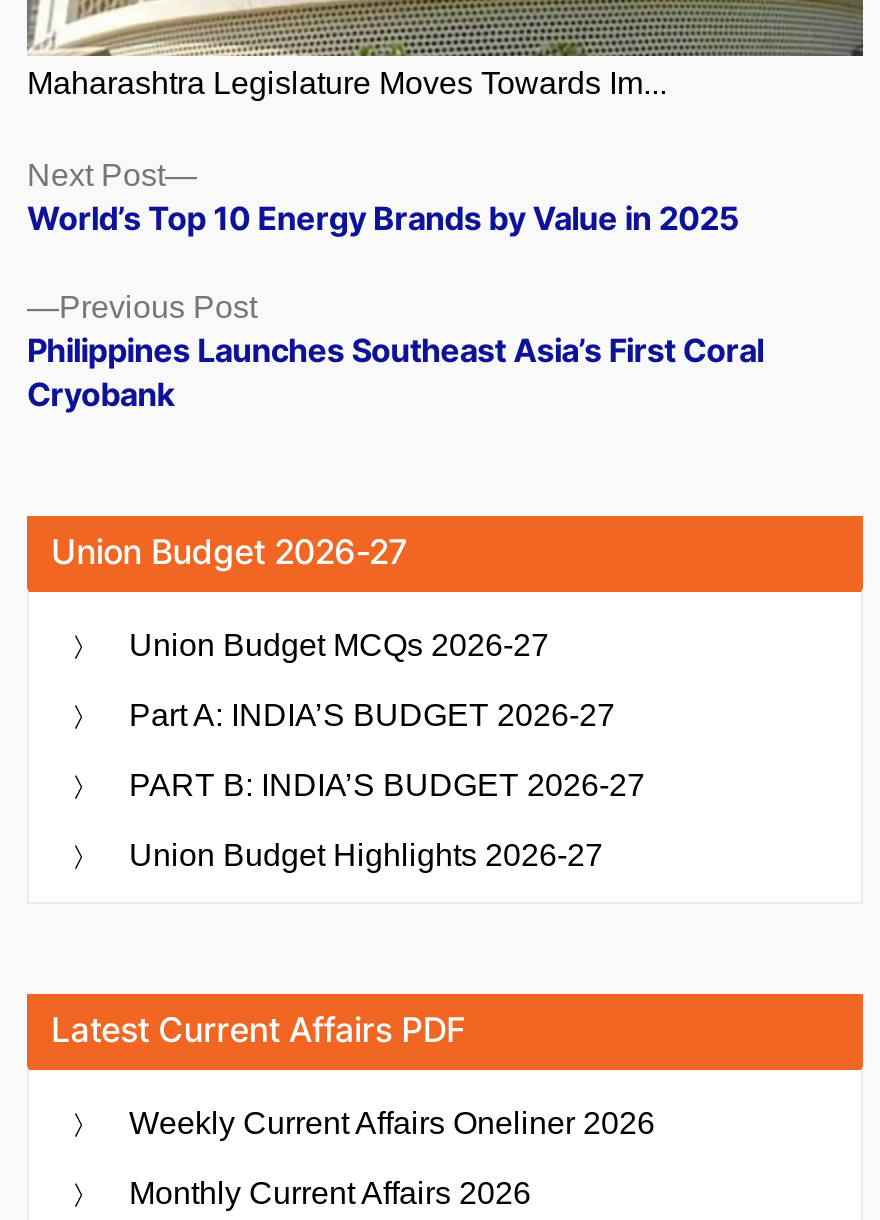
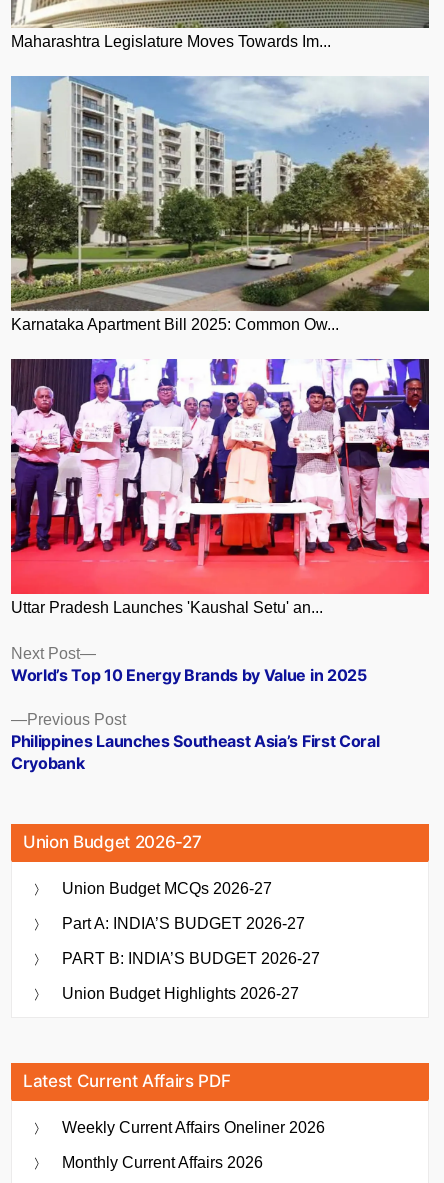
none -> [10,358,430,616] [image] | Uttar Pradesh Launches 'Kaushal Setu' an...
none -> [11,75,429,333] [image] | Karnataka Apartment Bill 2025: Common Ow...

